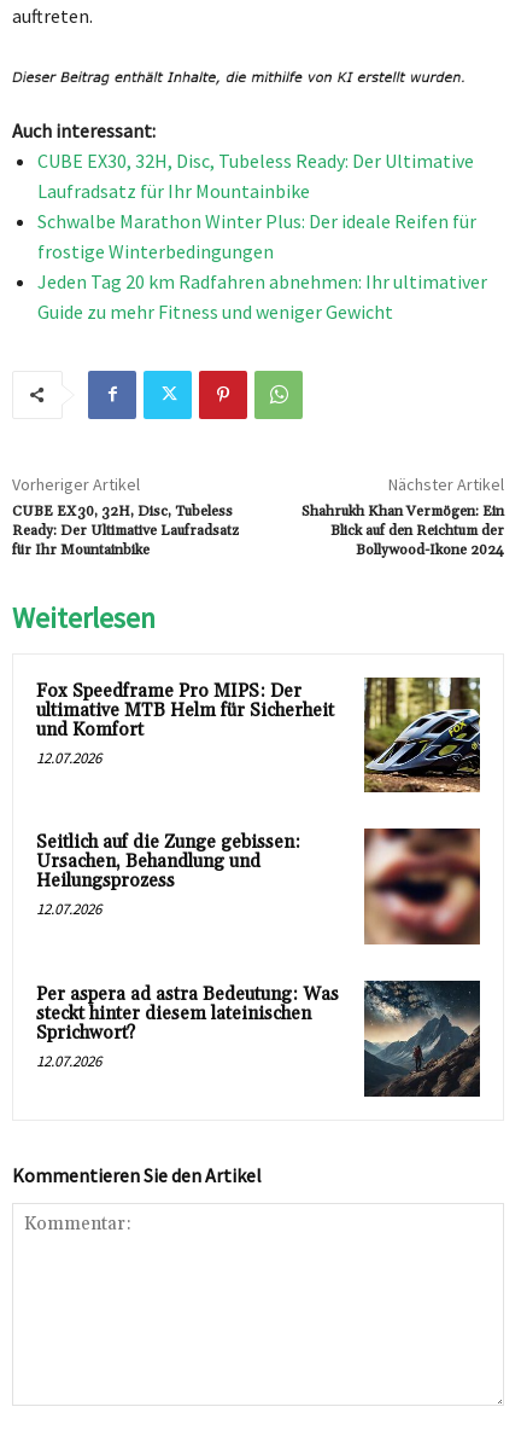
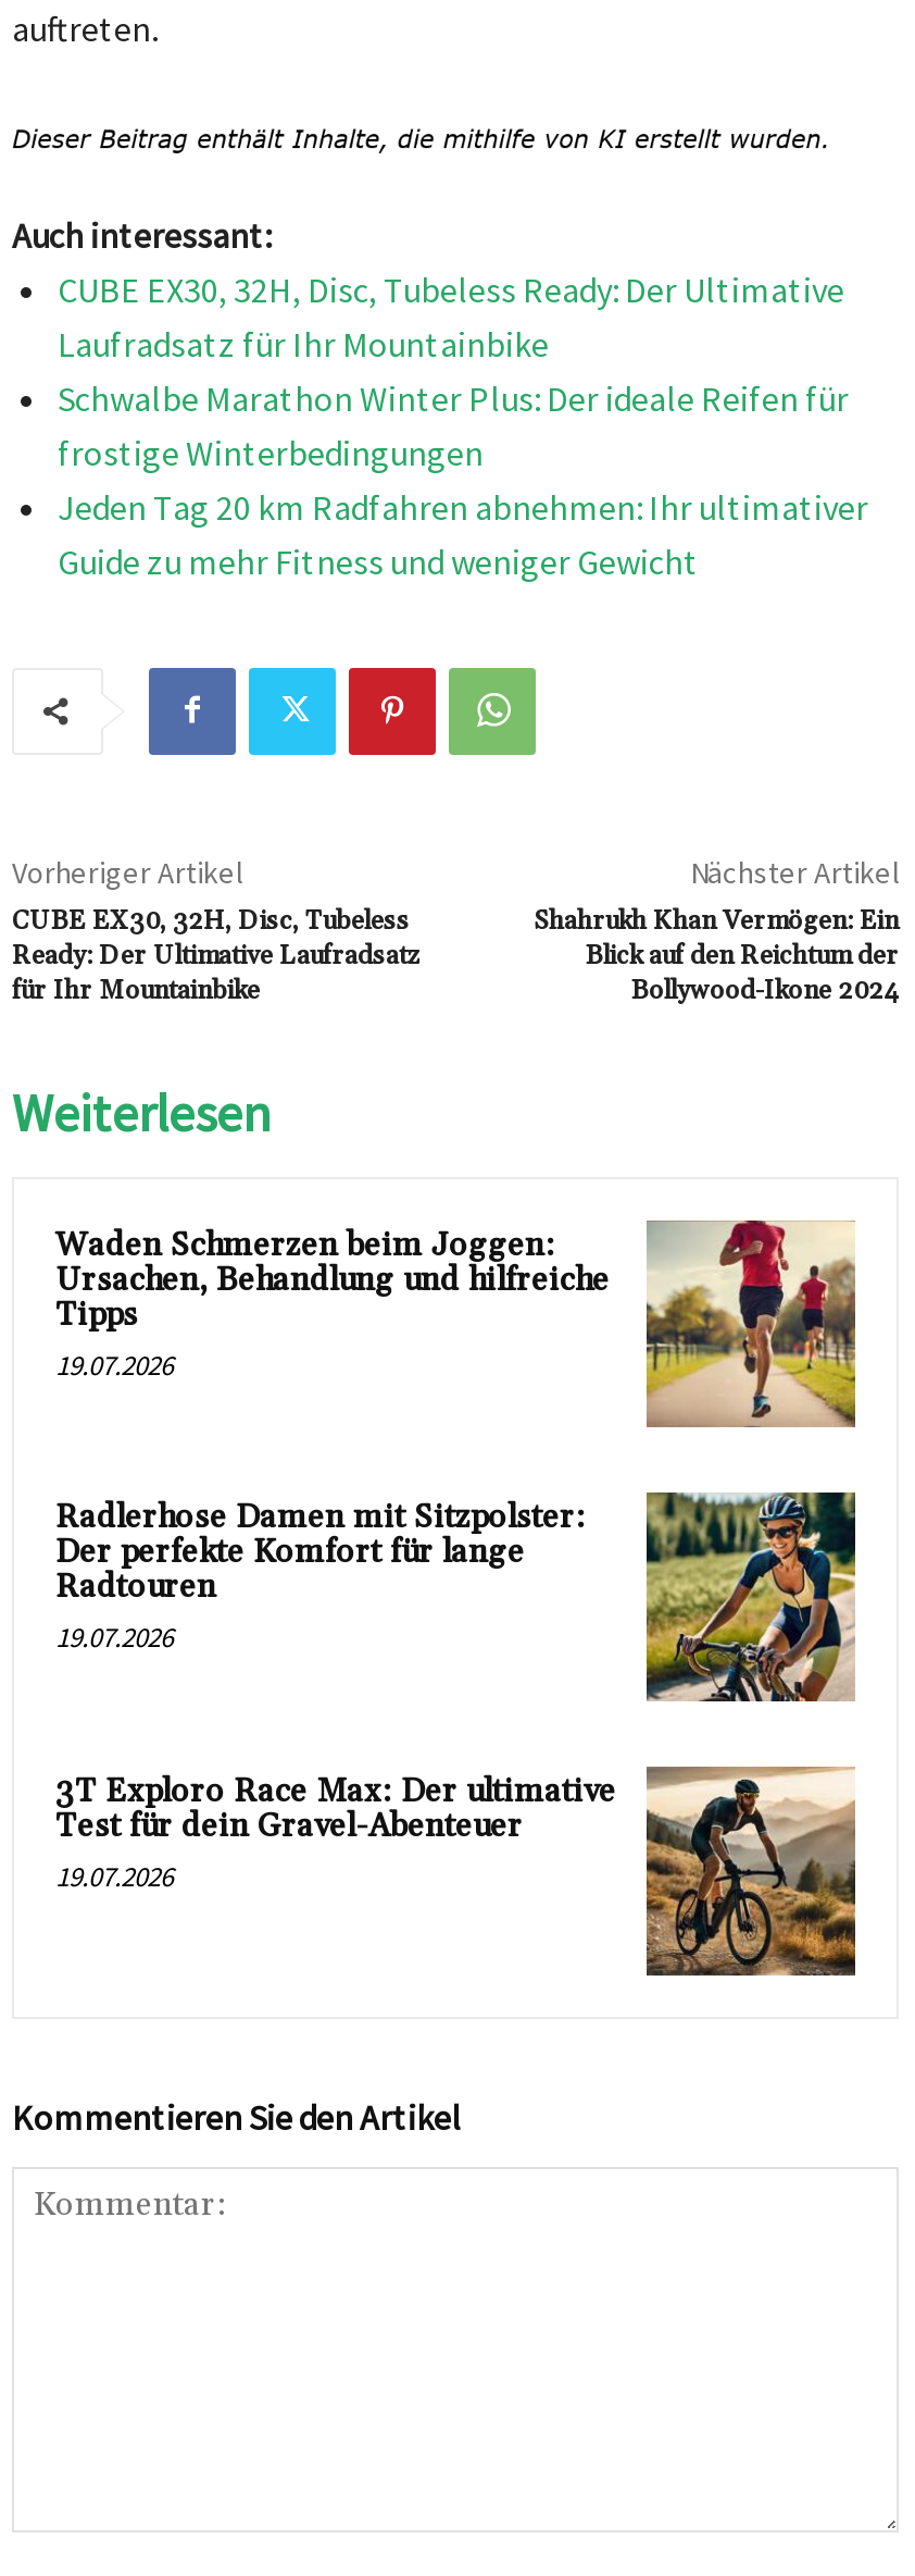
[36,676,481,794] [image] | Fox Speedframe Pro MIPS: Der | ultimative MTB Helm für Sicherheit | und Komfort | 12.07.2026 -> [55,1218,857,1429] [image] | Waden Schmerzen beim Joggen: | Ursachen, Behandlung und hilfreiche | Tipps | 19.07.2026
[36,831,300,919] Seitlich auf die Zunge gebissen: | Ursachen, Behandlung und | Heilungsprozess | 12.07.2026 -> [55,1497,586,1656] Radlerhose Damen mit Sitzpolster: | Der perfekte Komfort für lange | Radtouren | 19.07.2026
[363,827,481,946] [image] -> [644,1490,857,1704] [image]
[36,980,481,1098] [image] | Per aspera ad astra Bedeutung: Was | steckt hinter diesem lateinischen | Sprichwort? | 12.07.2026 -> [55,1764,857,1978] [image] | 3T Exploro Race Max: Der ultimative | Test für dein Gravel-Abenteuer | 19.07.2026

